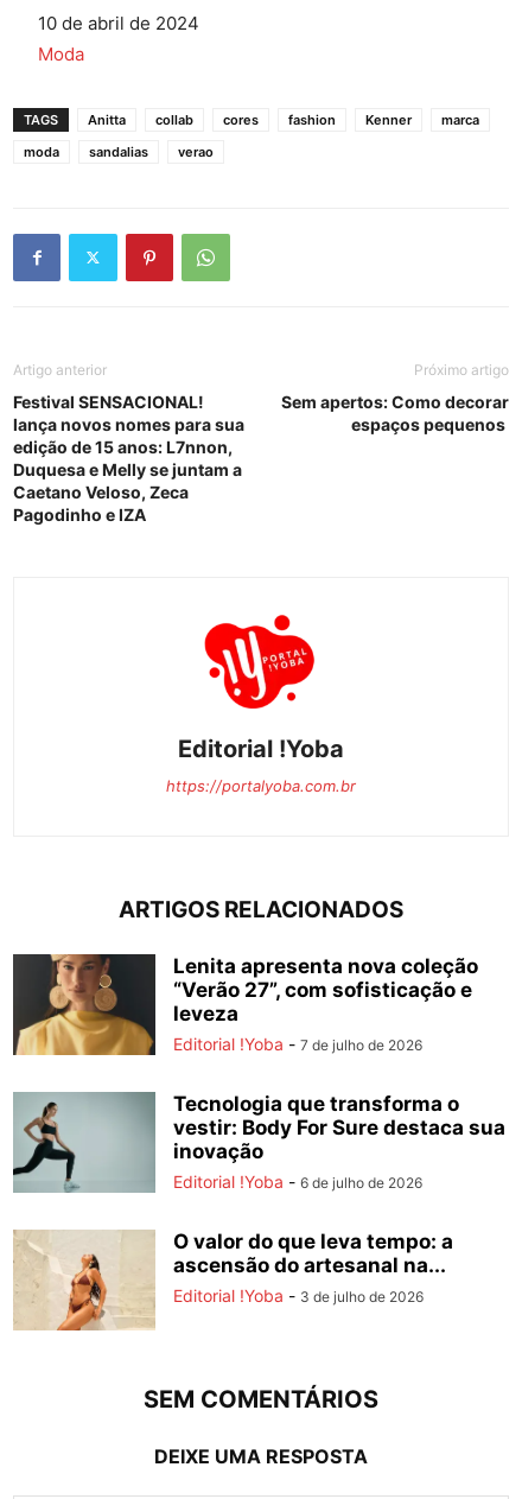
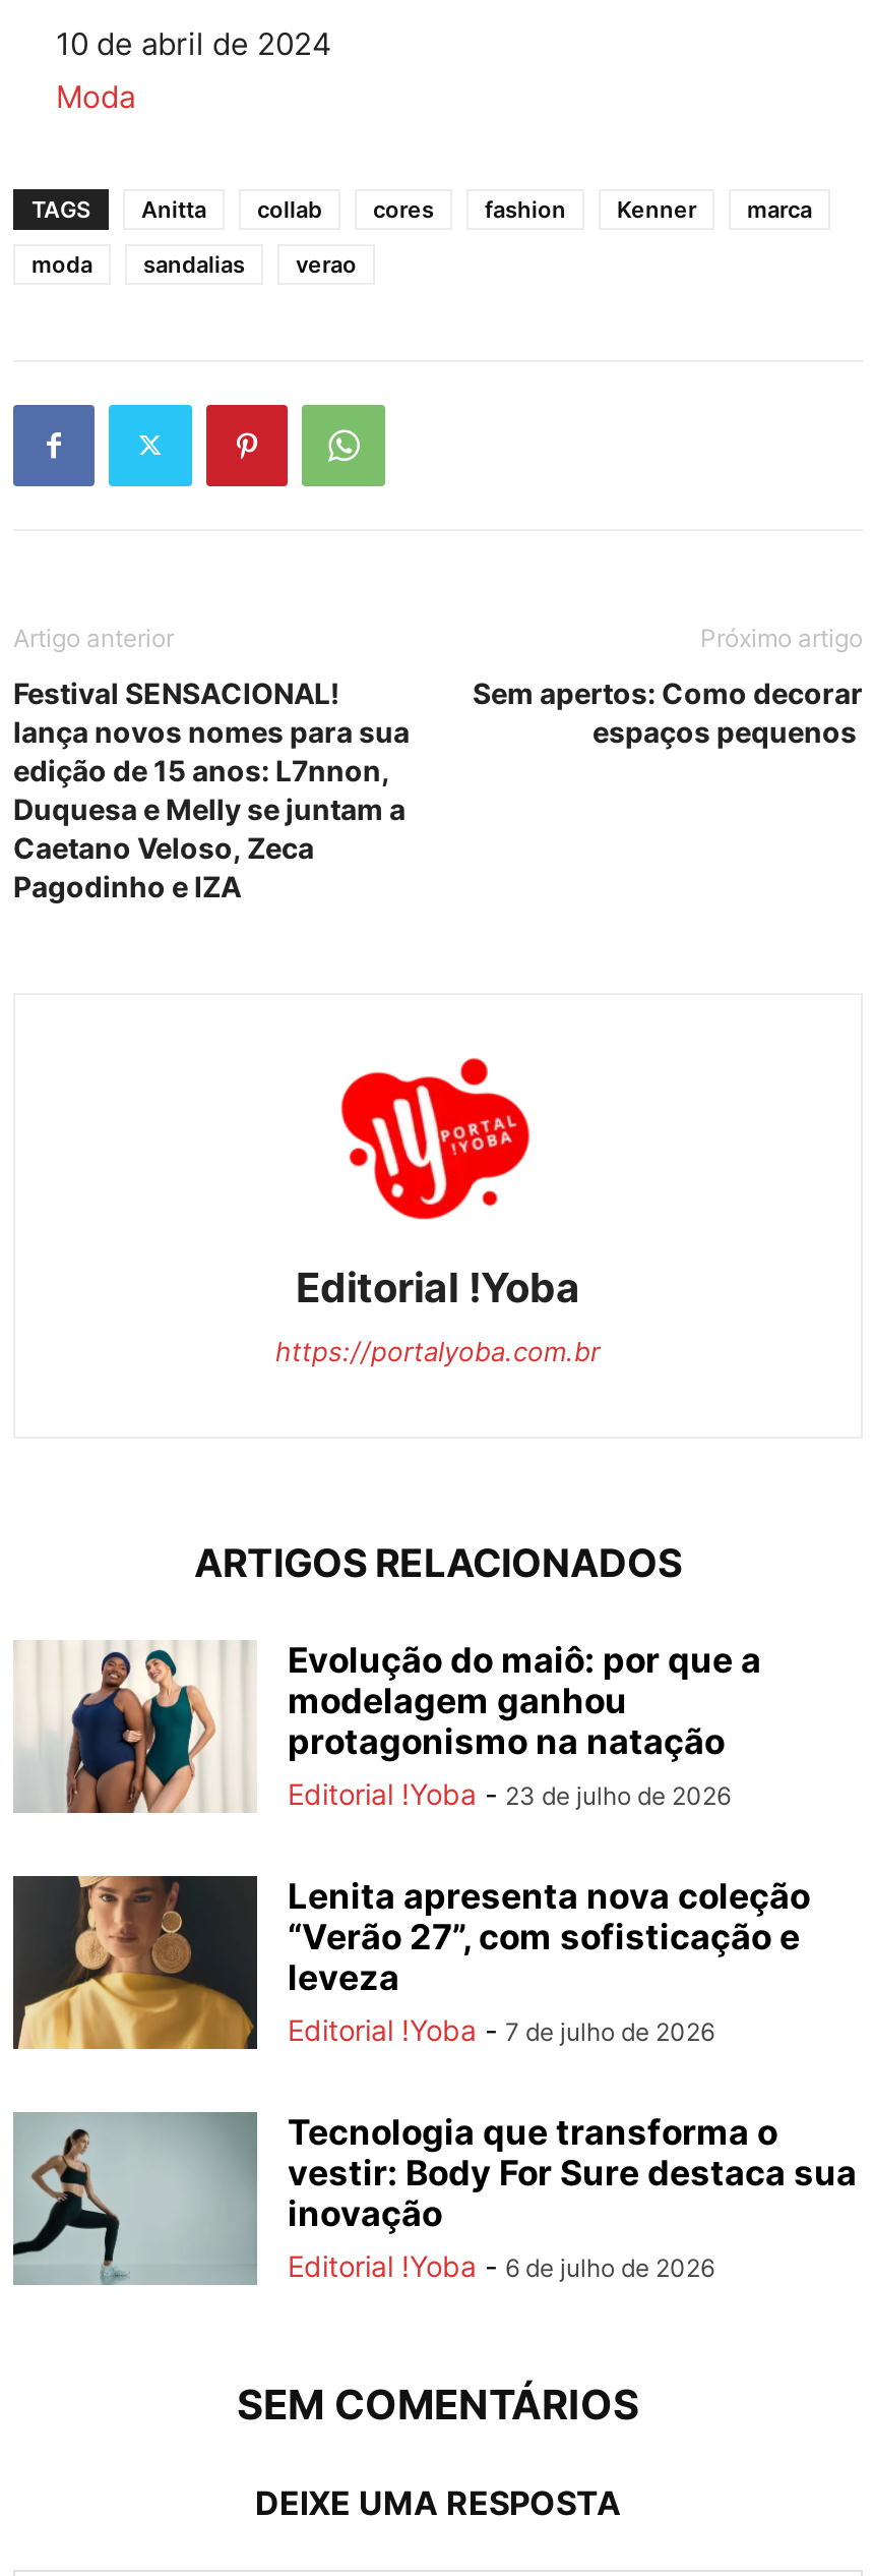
none -> [13,1639,761,1815] [image] | Evolução do maiô: por que a | modelagem ganhou | protagonismo na natação | Editorial !Yoba - 23 de julho de 2026
moved [14,953,505,1191] -> [15,1874,857,2282]: [image] | Lenita apresenta nova coleção | “Verão 27”, com sofisticação e | ... | inovação | Editorial !Yoba - 6 de julho de 2026
[13,1229,453,1332] [image] | O valor do que leva tempo: a | ascensão do artesanal na... | Editorial !Yoba - 3 de julho de 2026 -> none

